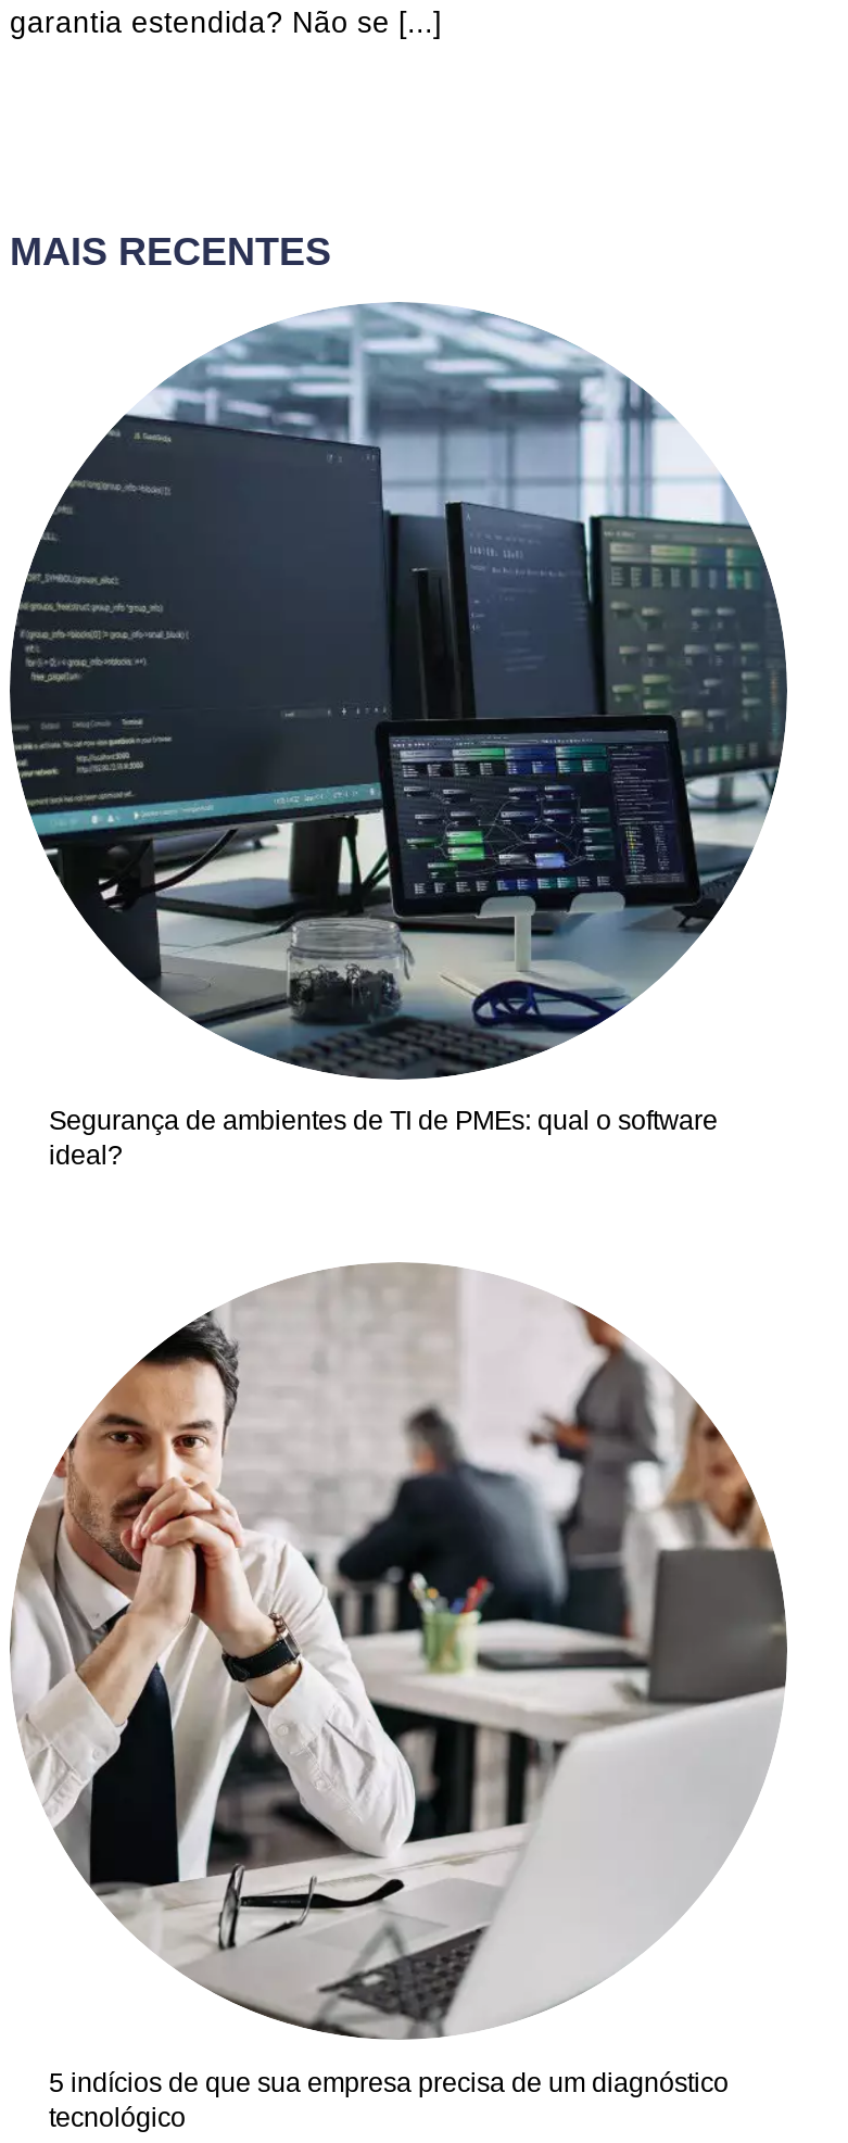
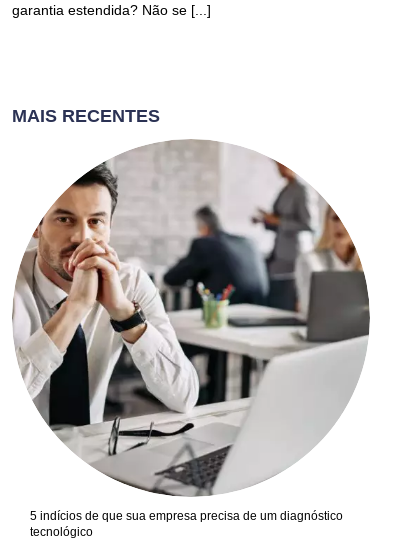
[10,304,787,1171] [image] | Segurança de ambientes de TI de PMEs: qual o software | ideal? -> none

